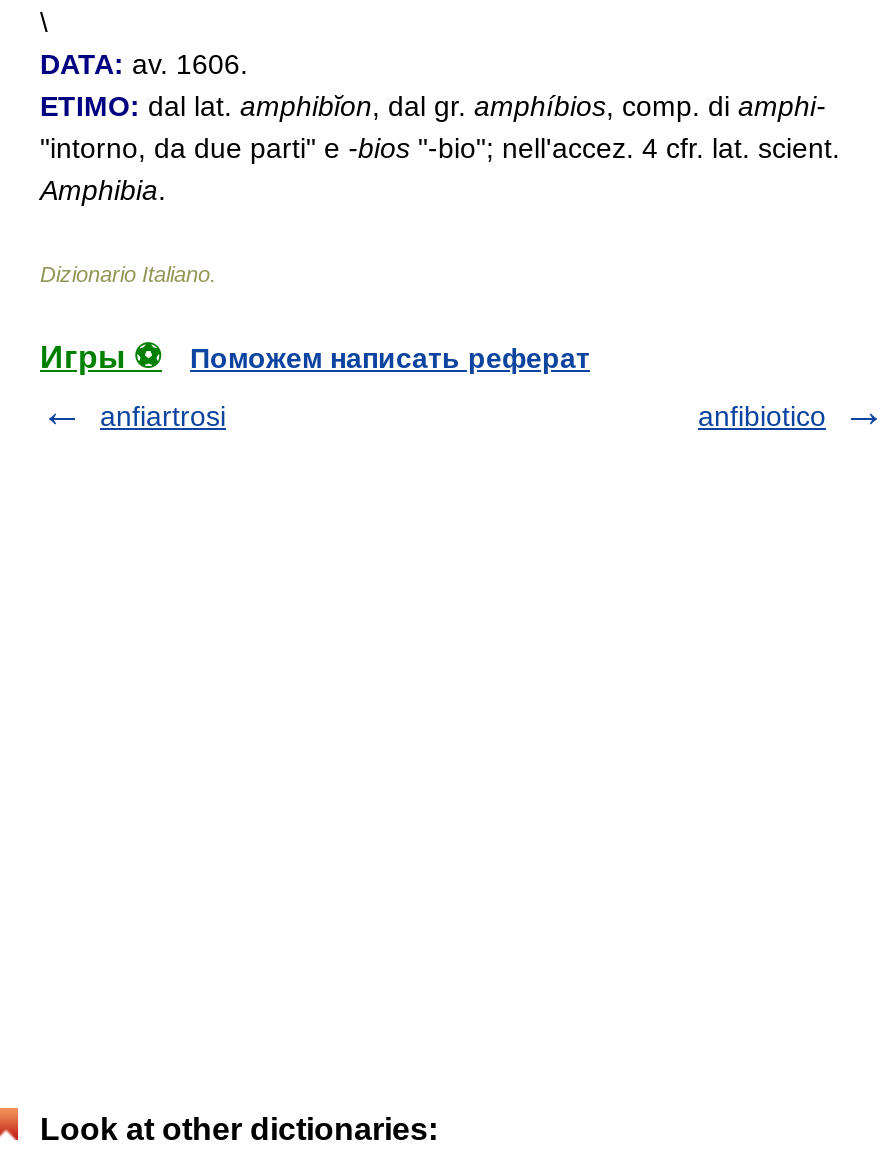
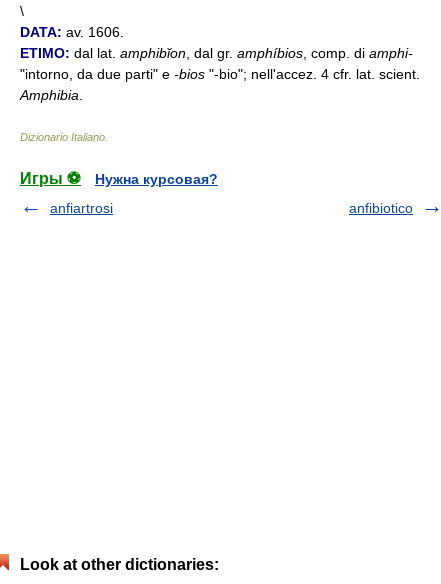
[190,342,590,374] Поможем написать реферат -> [95,171,218,187] Нужна курсовая?

